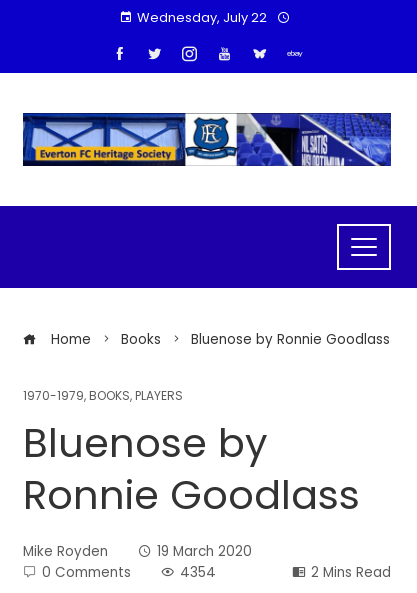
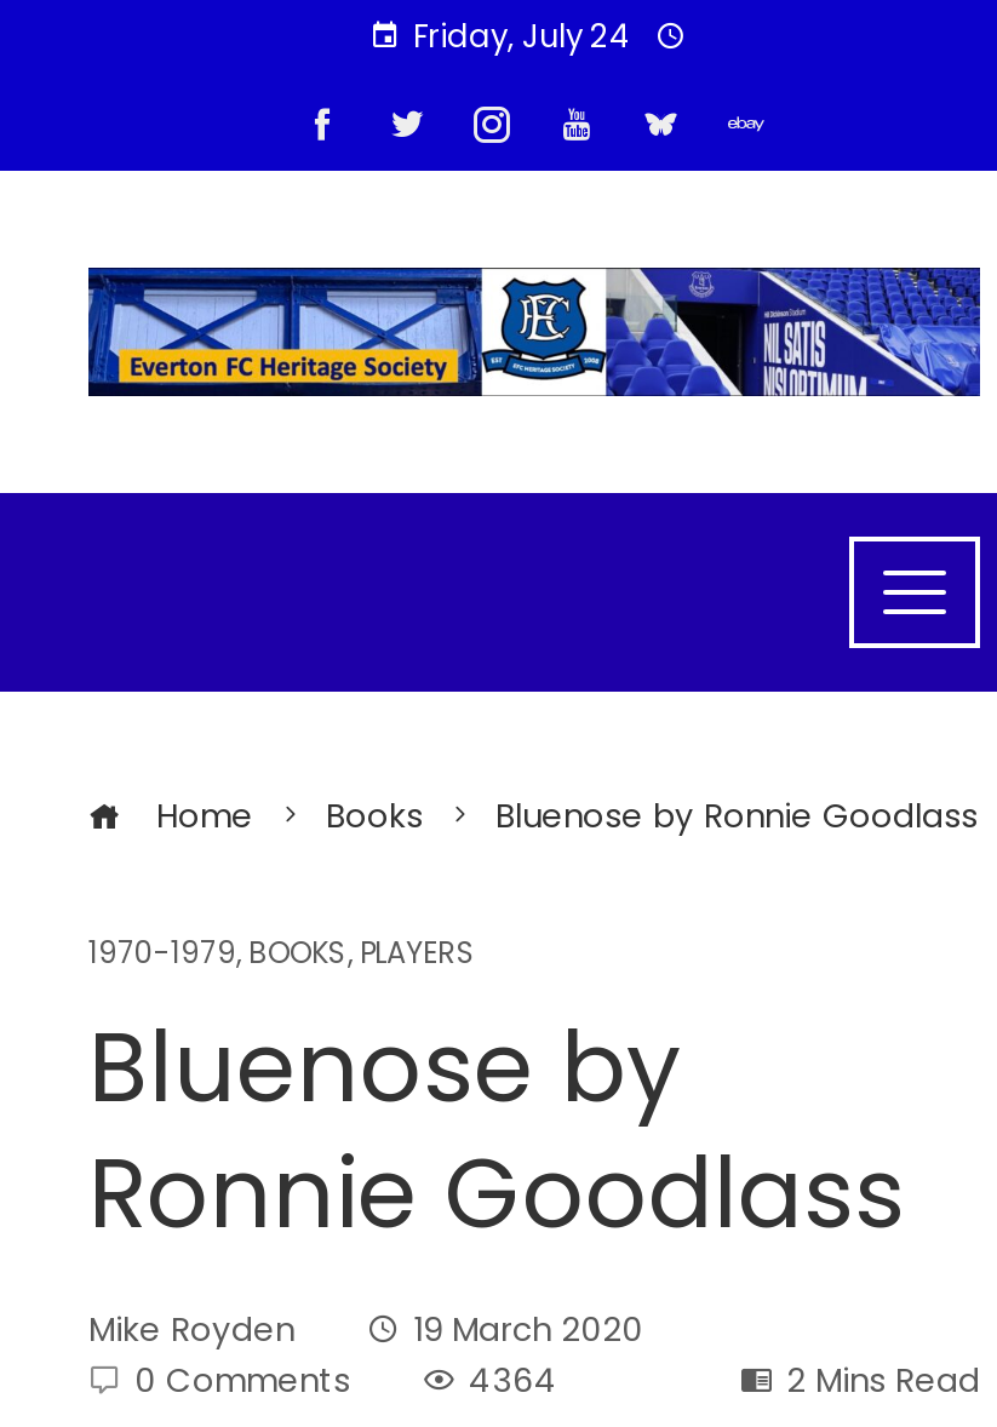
[137,8,267,27] Wednesday, July 22 -> [413,13,631,59] Friday, July 24
[180,563,216,582] 4354 -> [469,1358,558,1404] 4364

